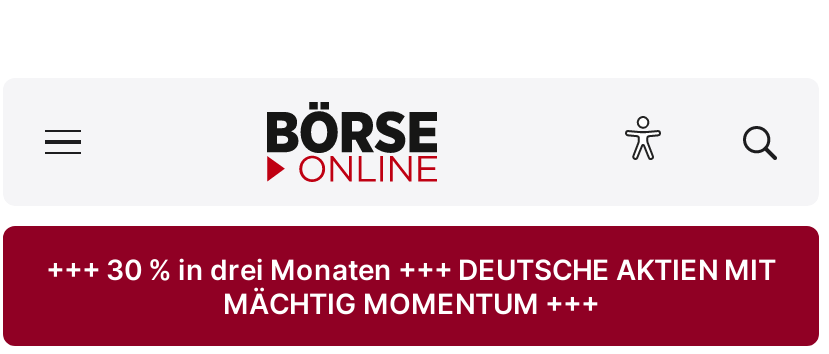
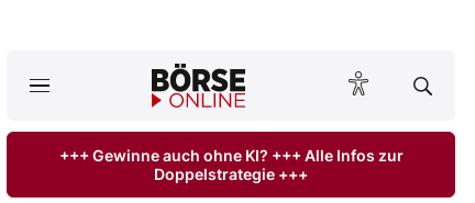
[46,252,776,320] +++ 30 % in drei Monaten +++ DEUTSCHE AKTIEN MIT | MÄCHTIG MOMENTUM +++ -> [59,146,403,183] +++ Gewinne auch ohne KI? +++ Alle Infos zur | Doppelstrategie +++

